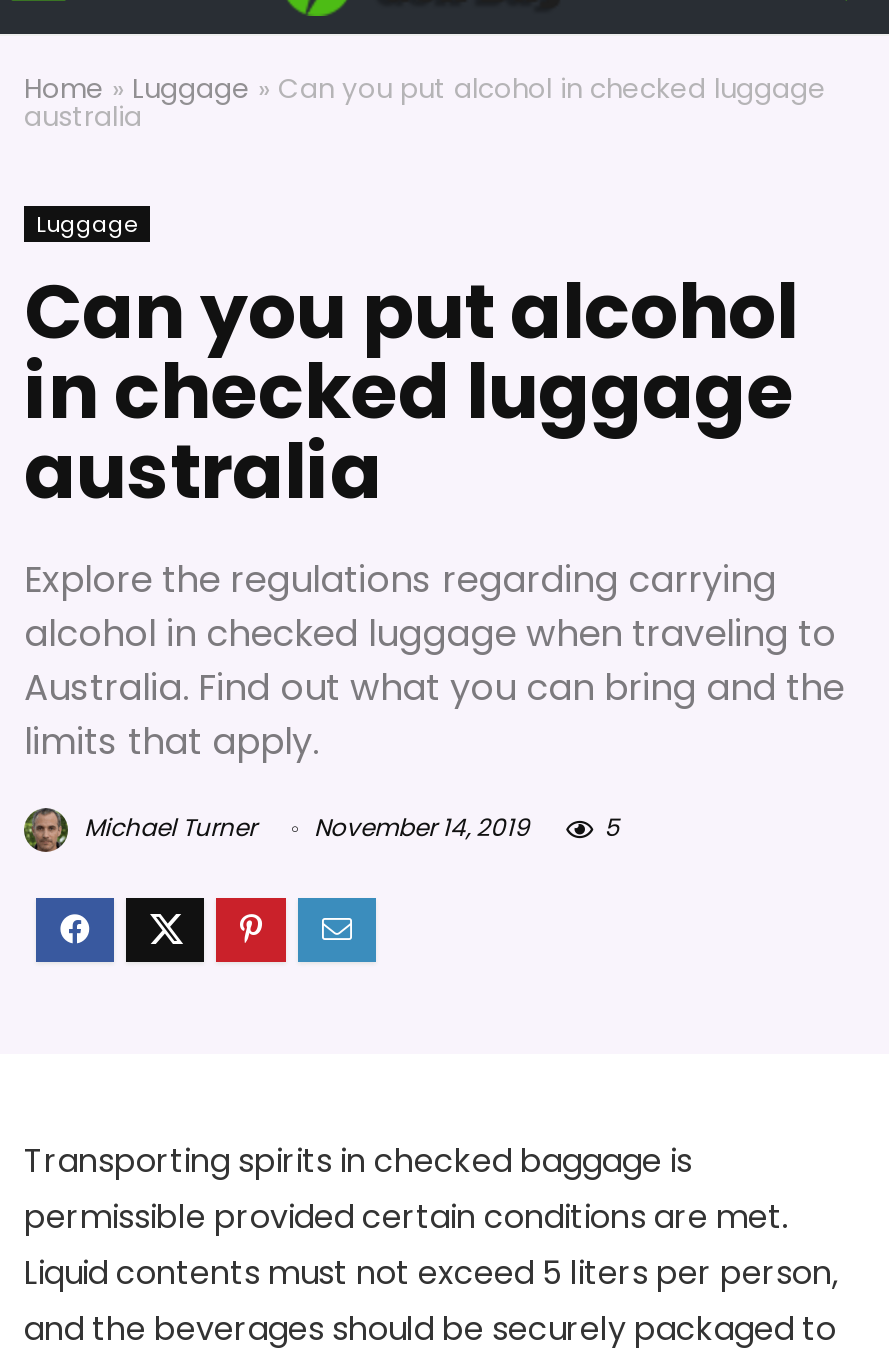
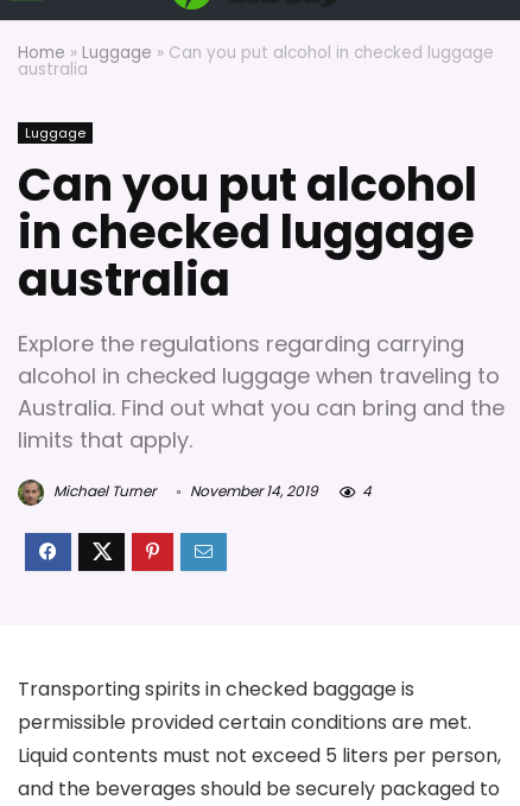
[604,811,620,845] 5 -> [362,481,372,501] 4

